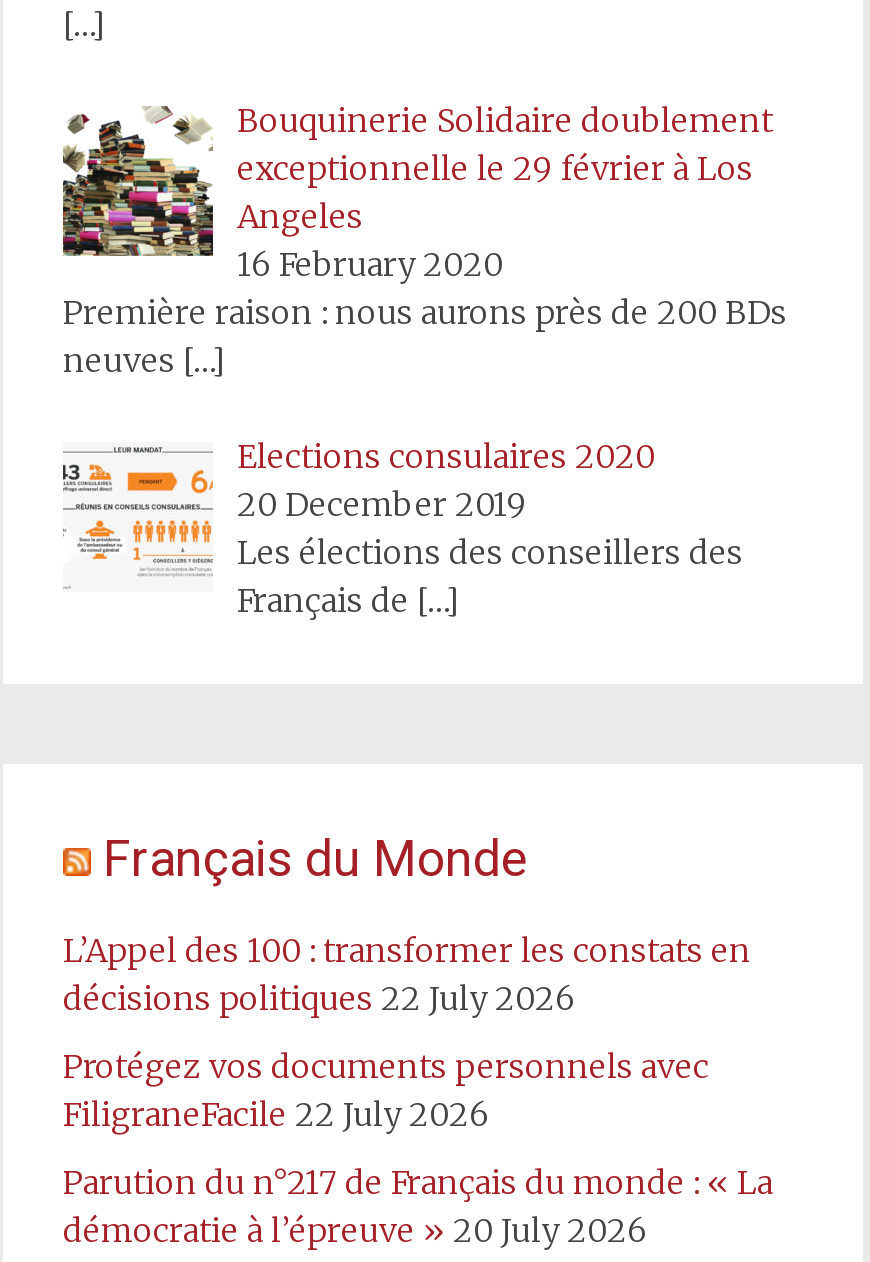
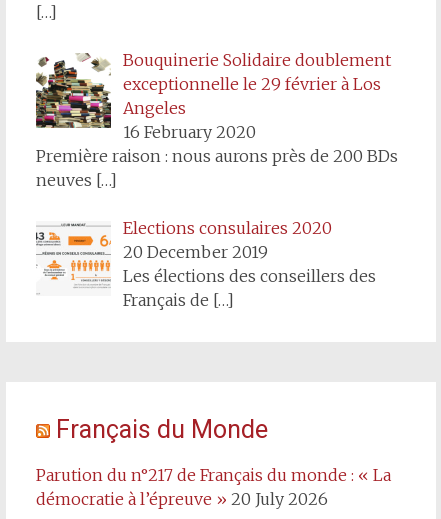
[63,930,751,1134] L’Appel des 100 : transformer les constats en | décisions politiques 22 July 2026 | Protégez vos documents personnels avec | FiligraneFacile 22 July 2026 -> none

